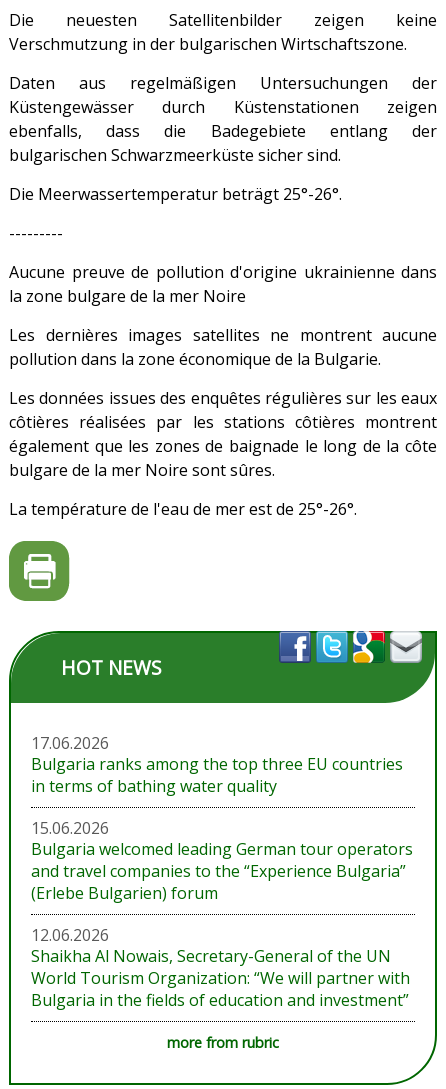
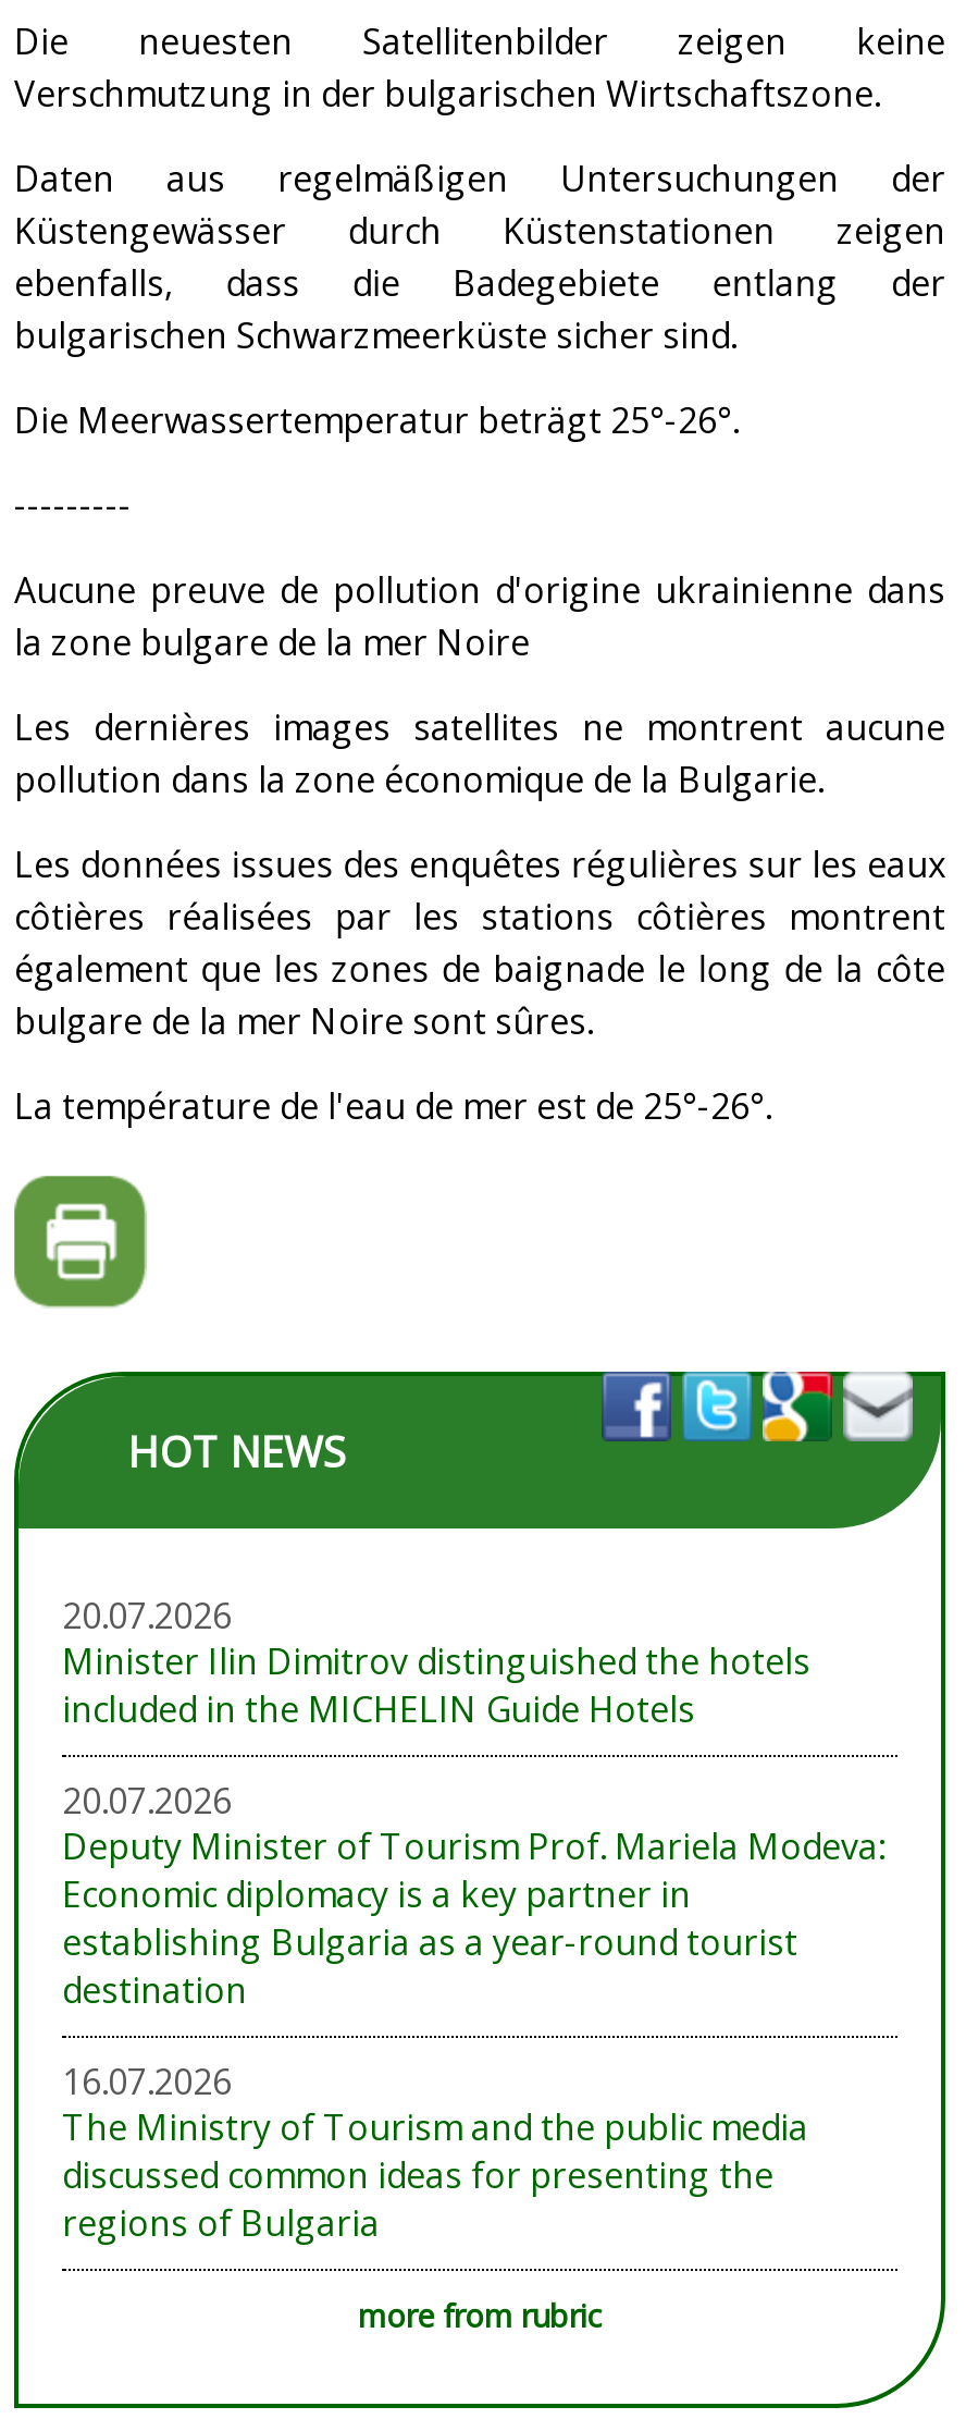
[31,732,403,797] 17.06.2026 | Bulgaria ranks among the top three EU countries | in terms of bathing water quality -> [62,1592,810,1733] 20.07.2026 | Minister Ilin Dimitrov distinguished the hotels | included in the MICHELIN Guide Hotels
[31,817,413,904] 15.06.2026 | Bulgaria welcomed leading German tour operators | and travel companies to the “Experience Bulgaria” | (Erlebe Bulgarien) forum -> [62,1777,884,2014] 20.07.2026 | Deputy Minister of Tourism Prof. Mariela Modeva: | Economic diplomacy is a key partner in | establishing Bulgaria as a year-round tourist | destination
[31,924,410,1011] 12.06.2026 | Shaikha Al Nowais, Secretary-General of the UN | World Tourism Organization: “We will partner with | Bulgaria in the fields of education and investment” -> [62,2058,808,2247] 16.07.2026 | The Ministry of Tourism and the public media | discussed common ideas for presenting the | regions of Bulgaria

